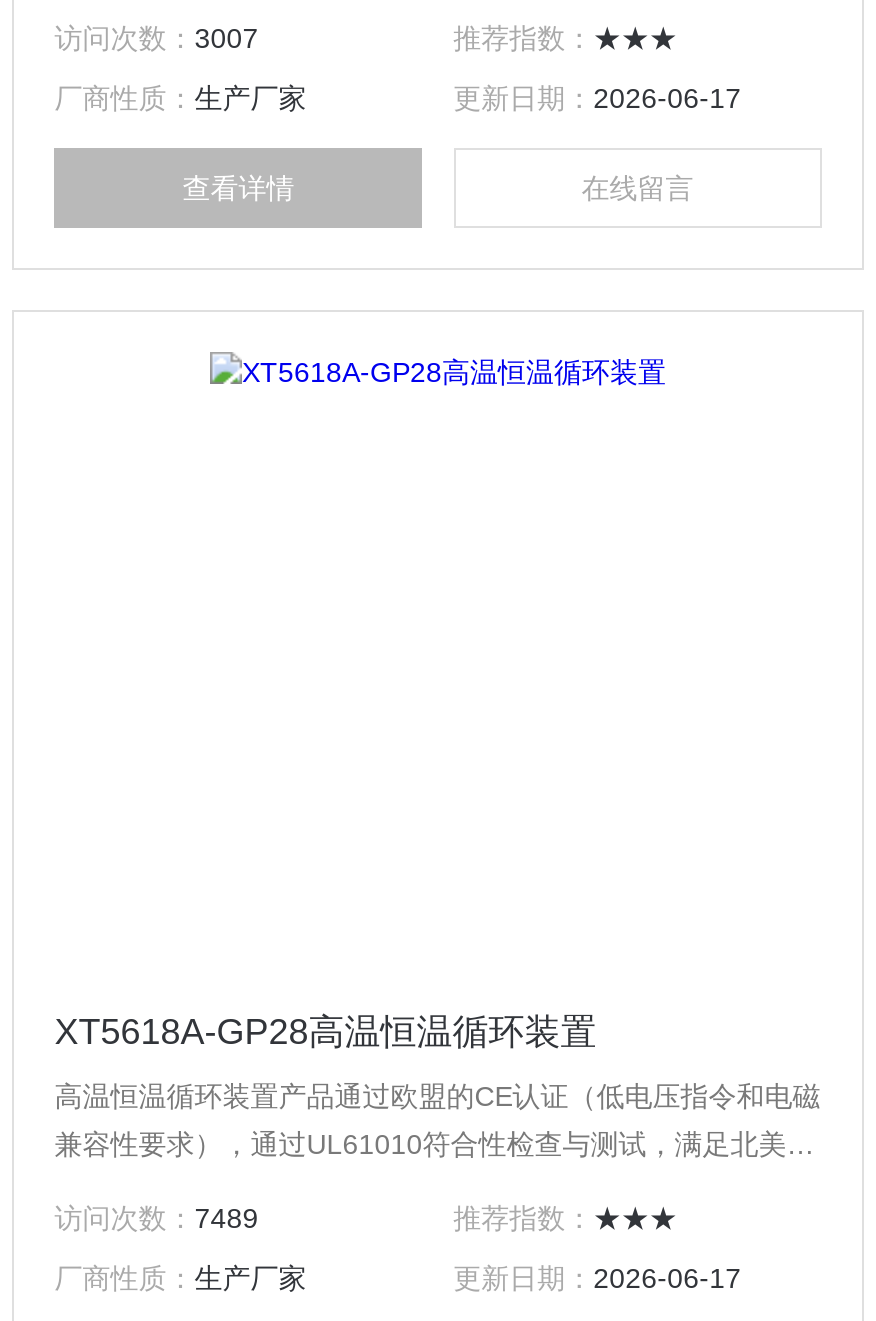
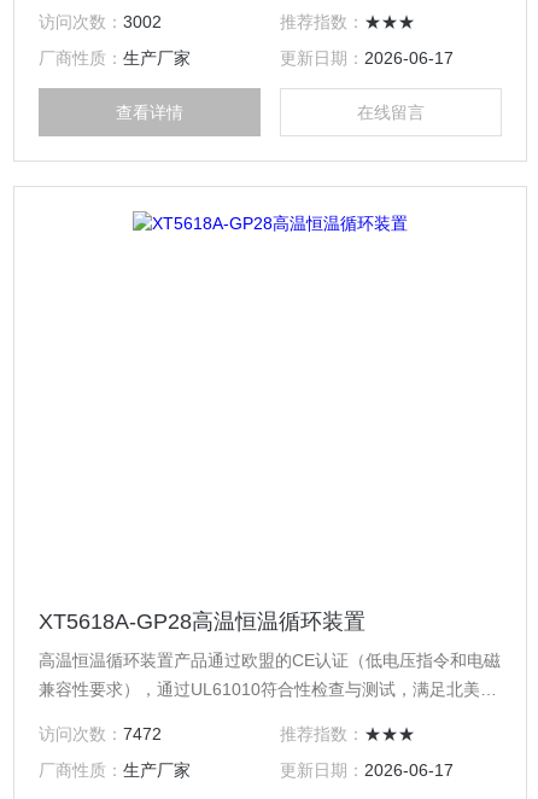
[54,22,258,54] 访问次数：3007 -> [39,12,162,31] 访问次数：3002
[54,1202,258,1234] 访问次数：7489 -> [39,724,162,743] 访问次数：7472

